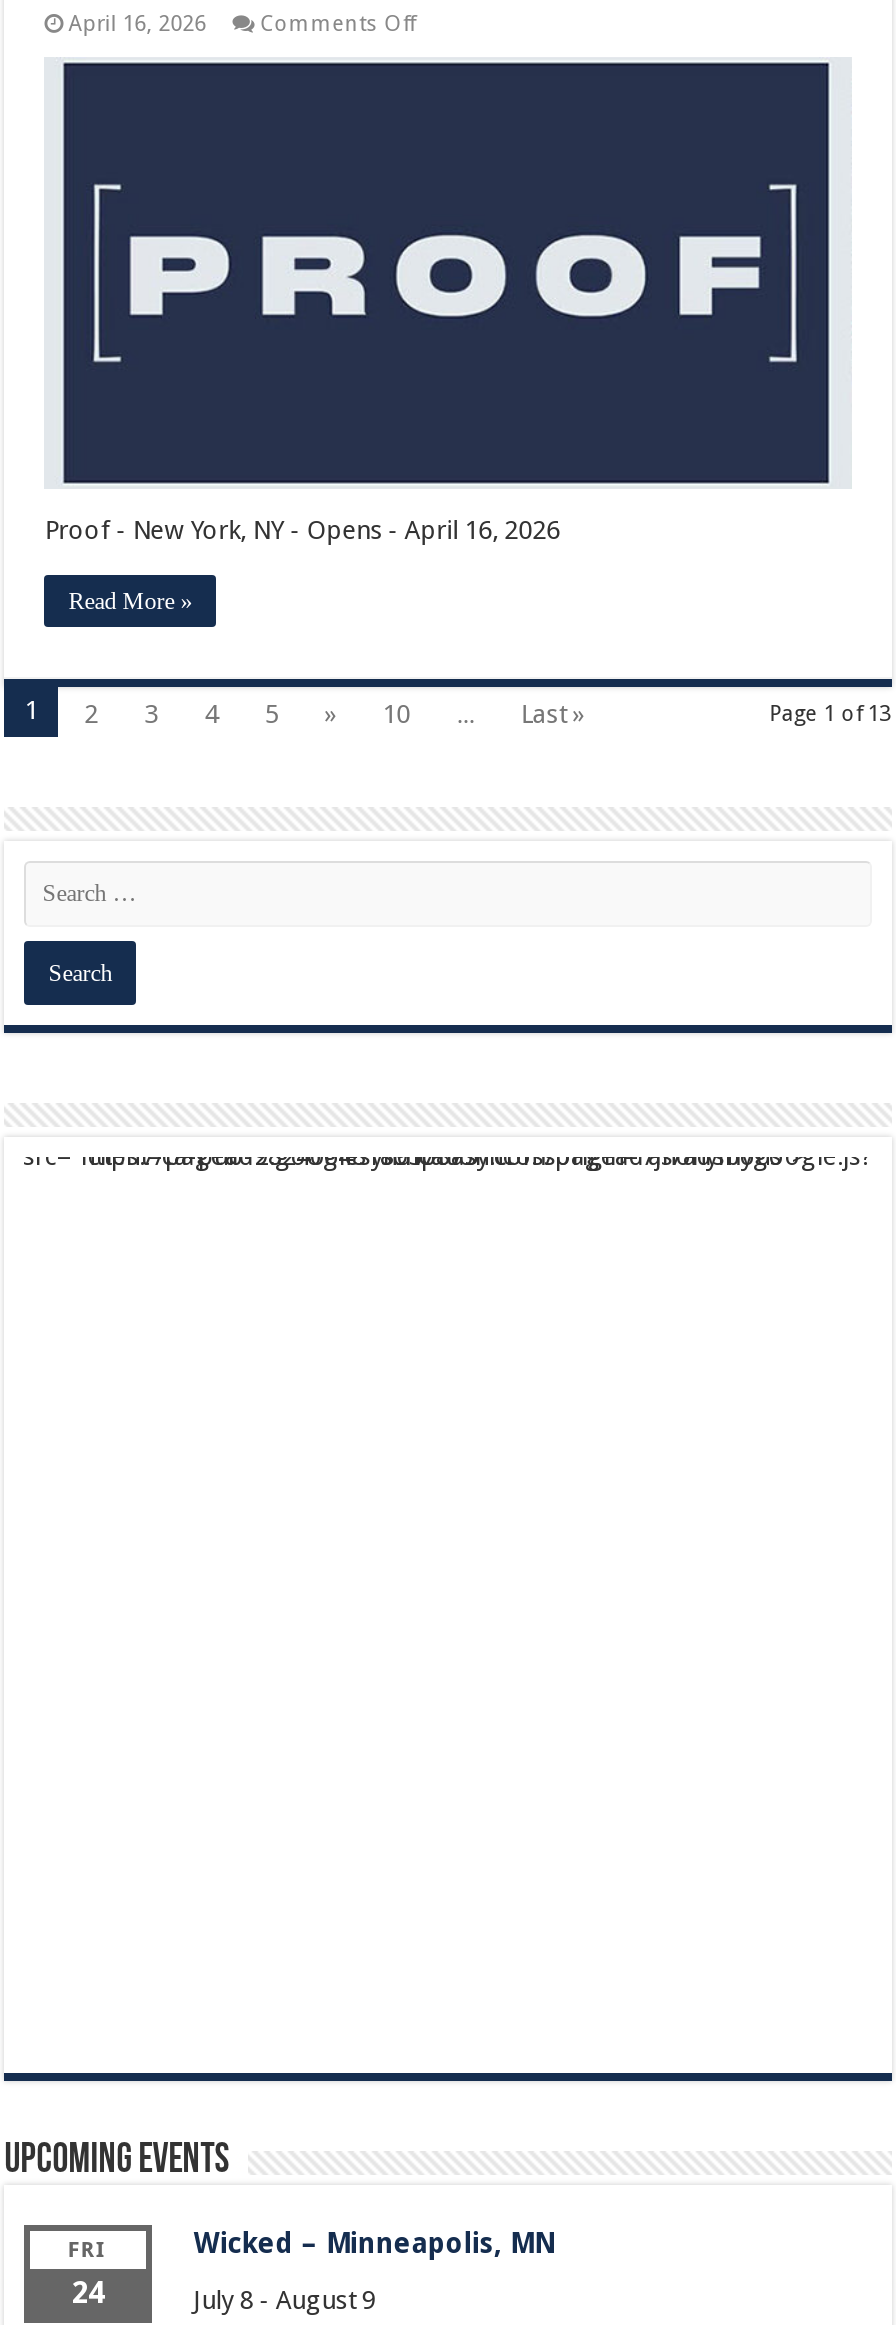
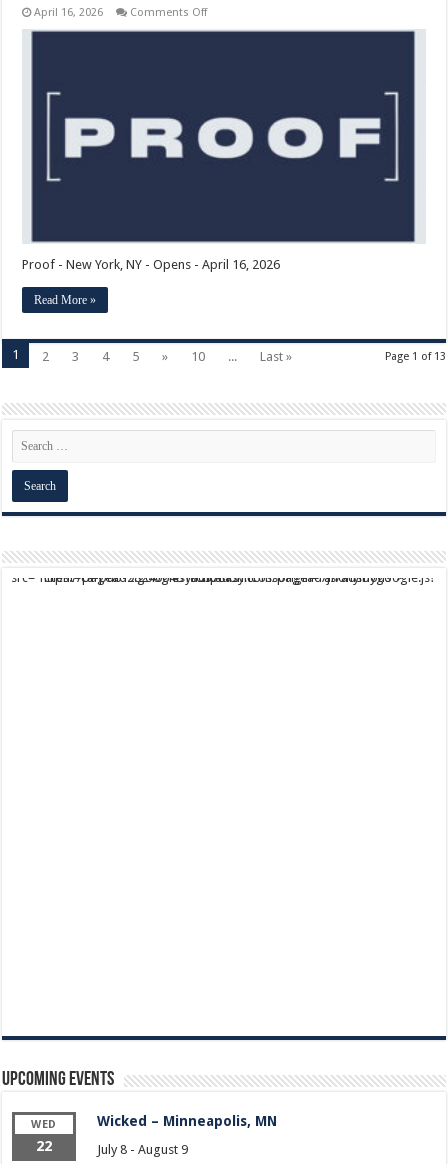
[67,2237,108,2311] FRI | 24 -> [31,1118,57,1155] WED | 22

